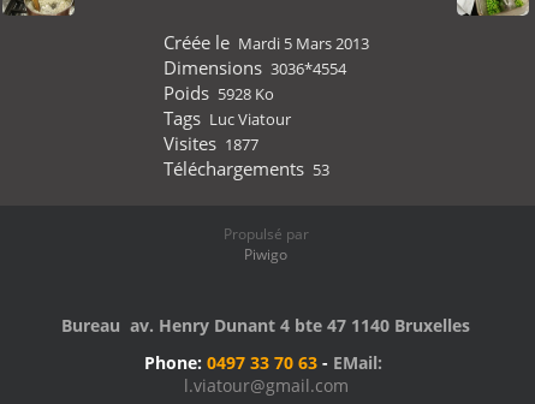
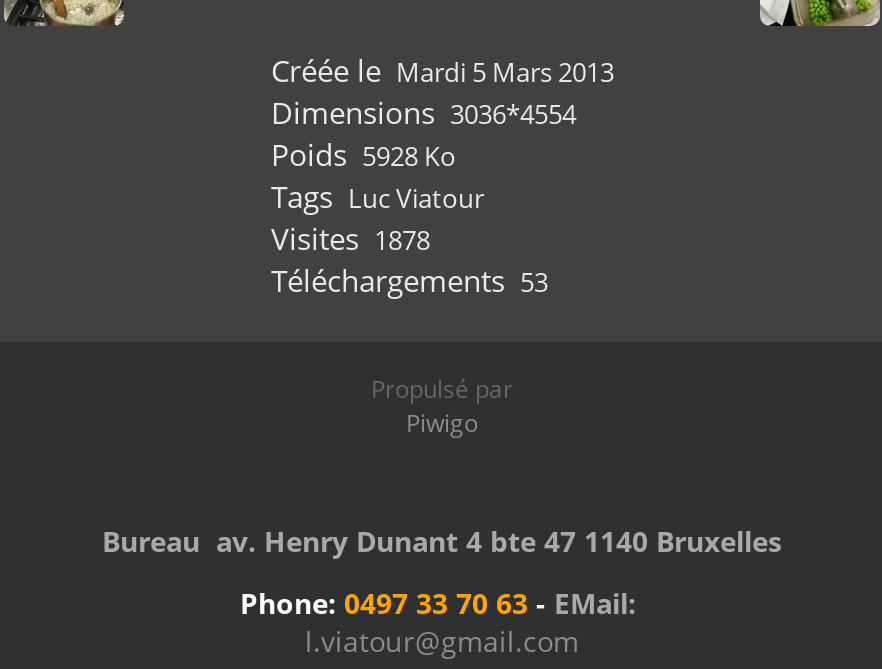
[163,131,258,155] Visites 1877 -> [271,218,430,258] Visites 1878

